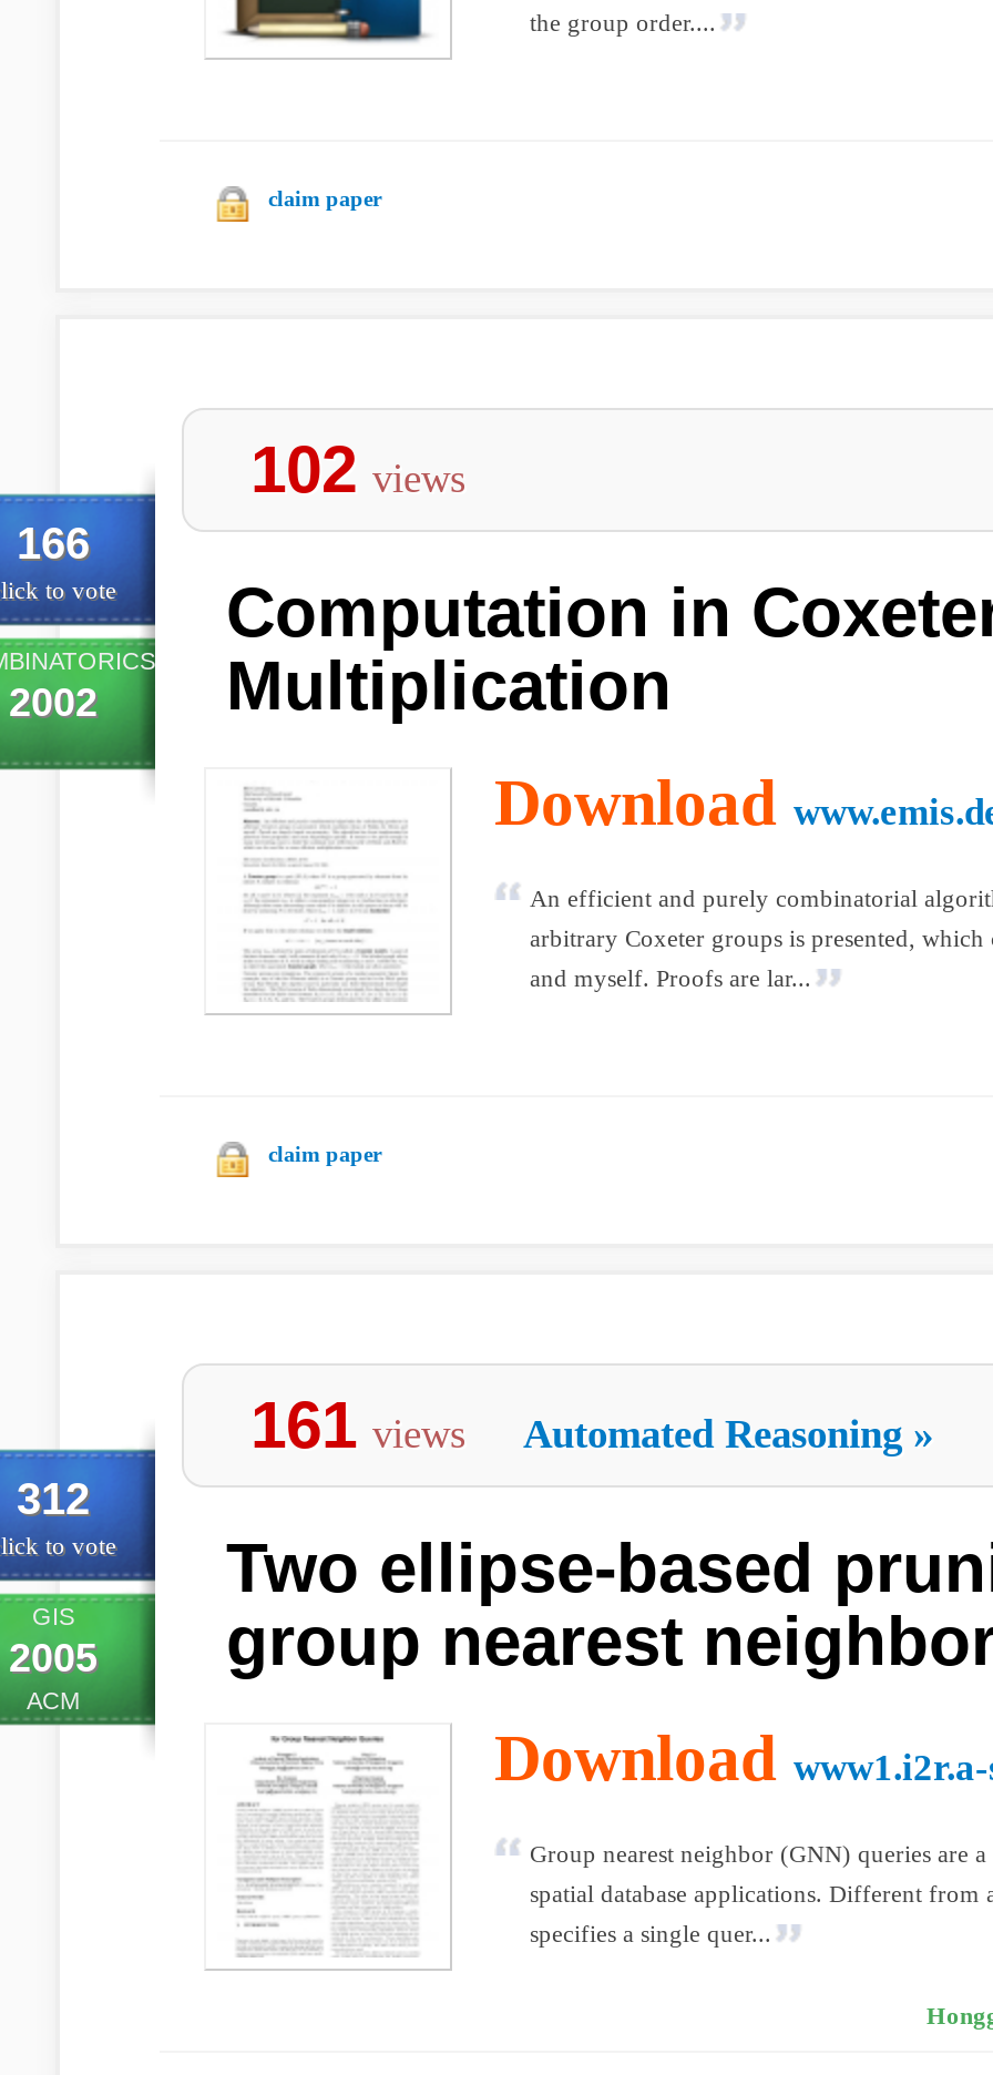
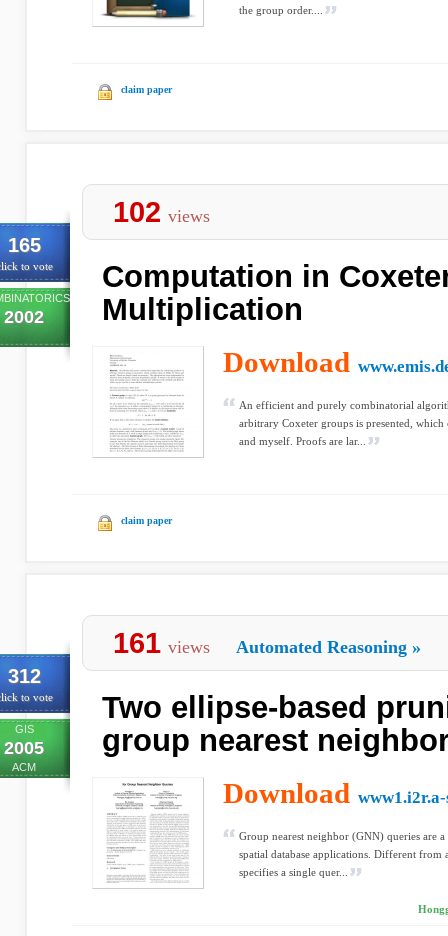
[17,519,90,568] 166 -> [7,234,40,256] 165

